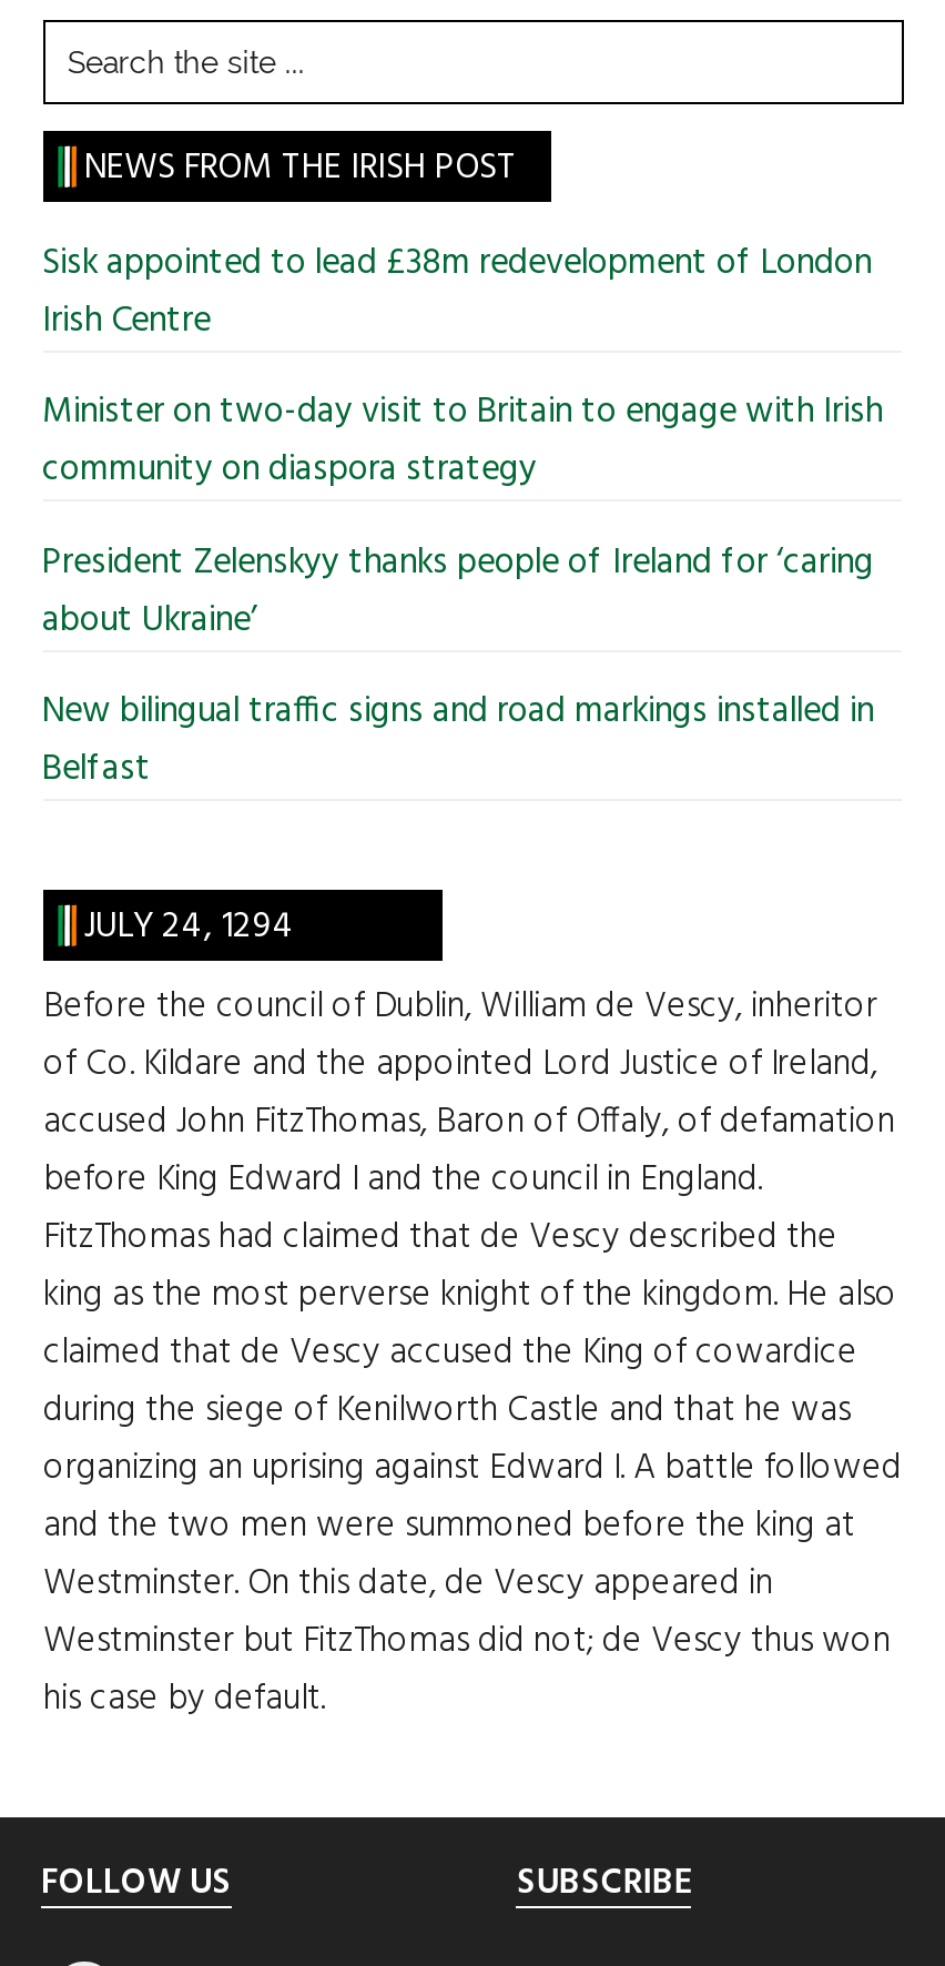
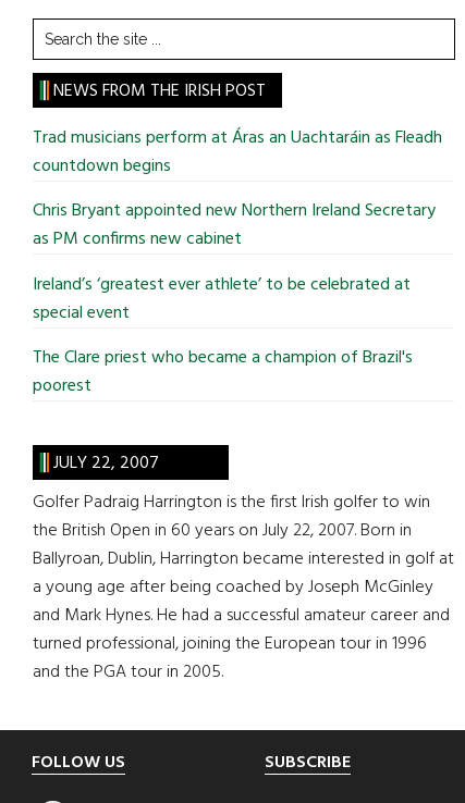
[42,235,872,350] Sisk appointed to lead £38m redevelopment of London | Irish Centre -> [32,124,442,181] Trad musicians perform at Áras an Uachtaráin as Fleadh | countdown begins
[42,385,883,500] Minister on two-day visit to Britain to engage with Irish | community on diaspora strategy -> [32,197,435,254] Chris Bryant appointed new Northern Ireland Secretary | as PM confirms new cabinet
[42,535,874,650] President Zelenskyy thanks people of Ireland for ‘caring | about Ukraine’ -> [32,271,410,327] Ireland’s ‘greatest ever athlete’ to be celebrated at | special event
[42,684,874,800] New bilingual traffic signs and road markings installed in | Belfast -> [32,344,412,401] The Clare priest who became a champion of Brazil's | poorest
[43,900,902,1729] JULY 24, 1294 | Before the council of Dublin, William de Vescy, inheritor | of Co. Kildare and the appointed Lord Justice of Ireland, | accused John FitzThomas, Baron of Offaly, of defamation | before King Edward I and the council in England. | FitzThomas had claimed that de Vescy described the | king as the most perverse knight of the kingdom. He also | claimed that de Vescy accused the King of cowardice | during the siege of Kenilworth Castle and that he was | organizing an uprising against Edward I. A battle followed | and the two men were summoned before the king at | Westminster. On this date, de Vescy appeared in | Westminster but FitzThomas did not; de Vescy thus won | his case by default. -> [33,450,454,687] JULY 22, 2007 | Golfer Padraig Harrington is the first Irish golfer to win | the British Open in 60 years on July 22, 2007. Born in | Ballyroan, Dublin, Harrington became interested in golf at | a young age after being coached by Joseph McGinley | and Mark Hynes. He had a successful amateur career and | turned professional, joining the European tour in 1996 | and the PGA tour in 2005.

